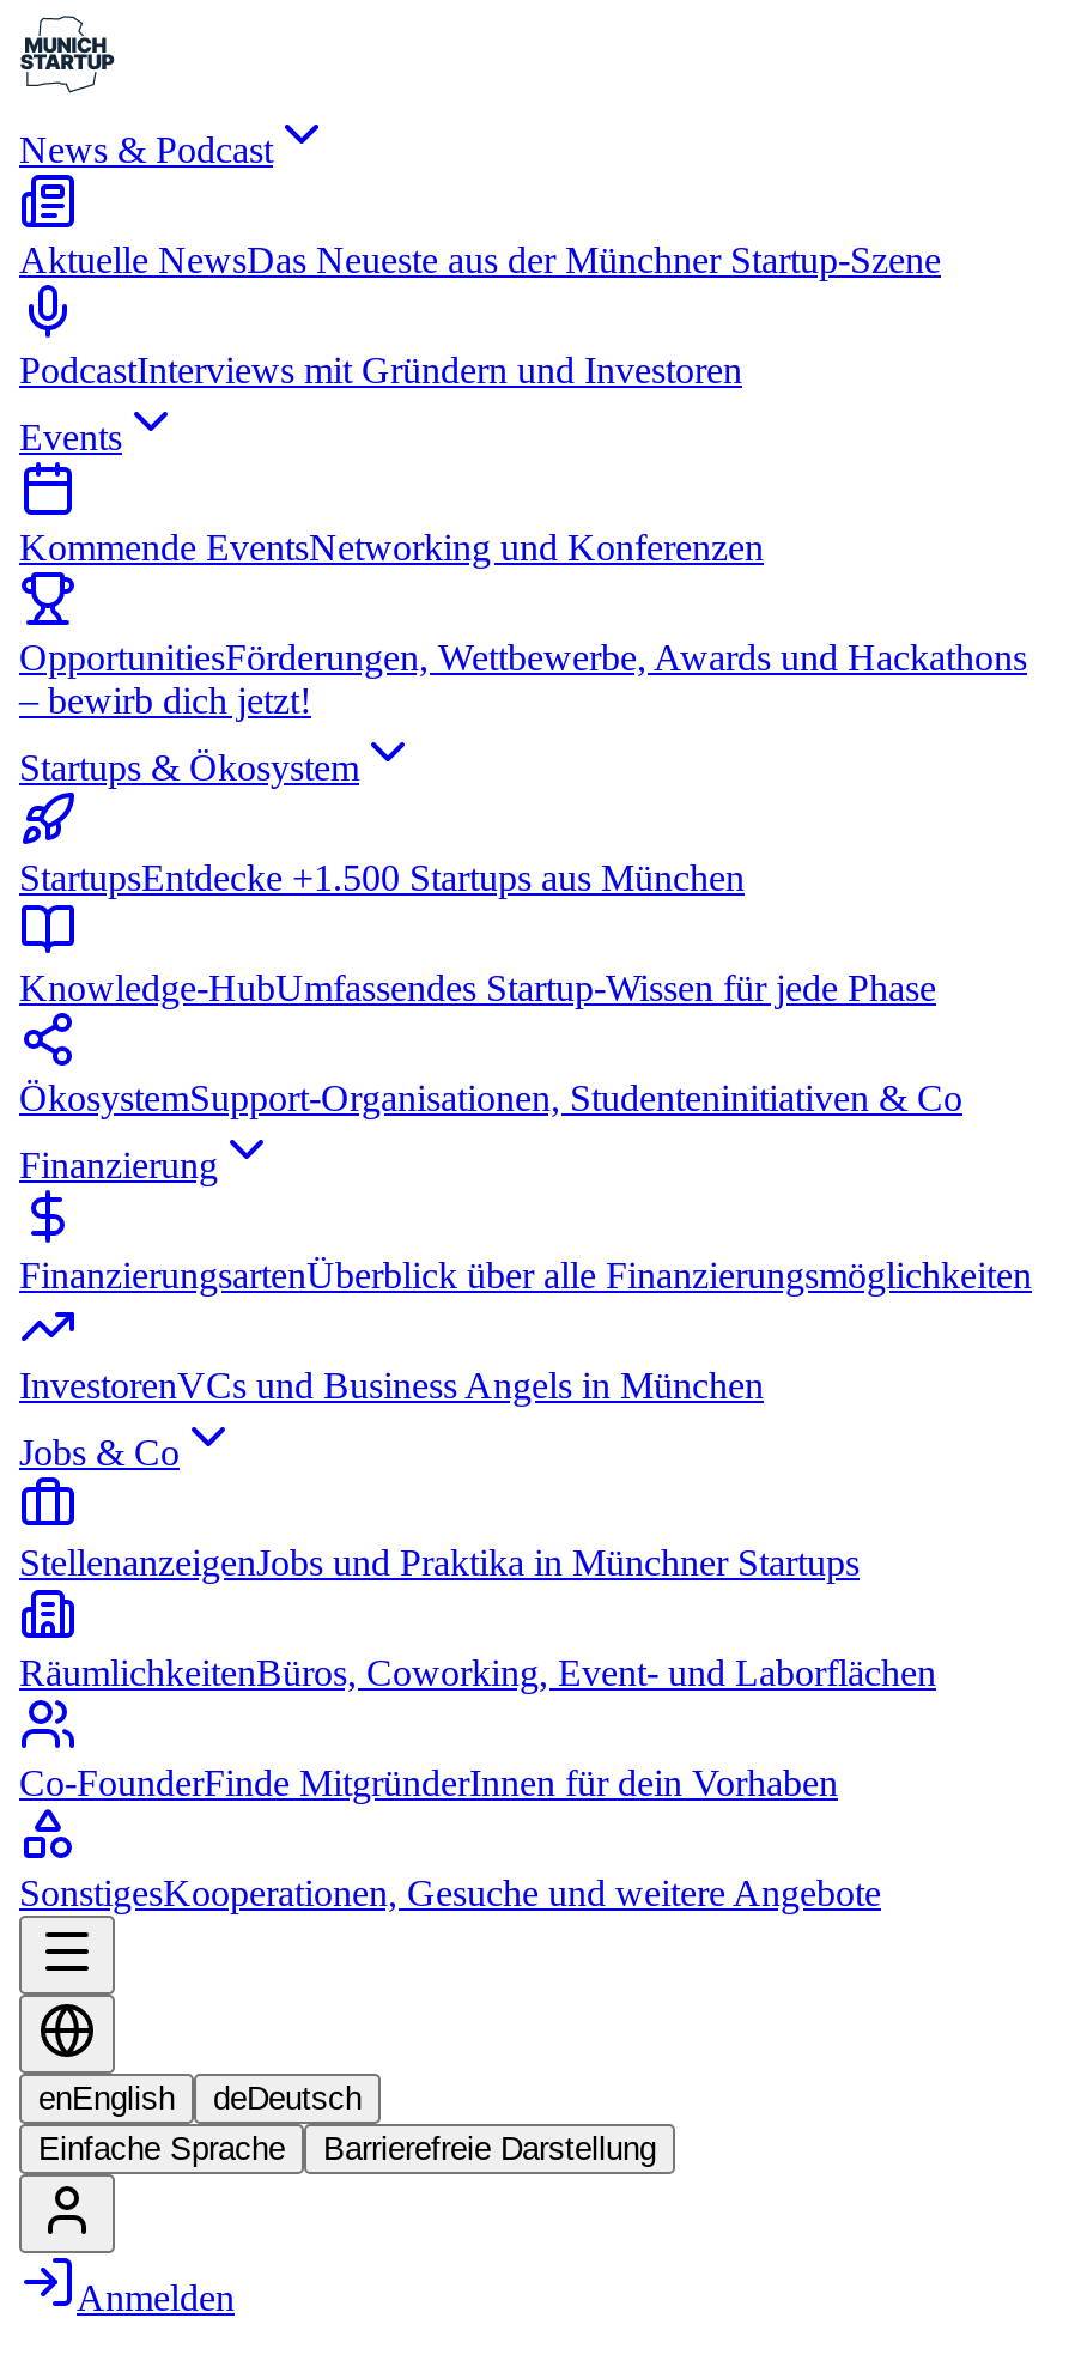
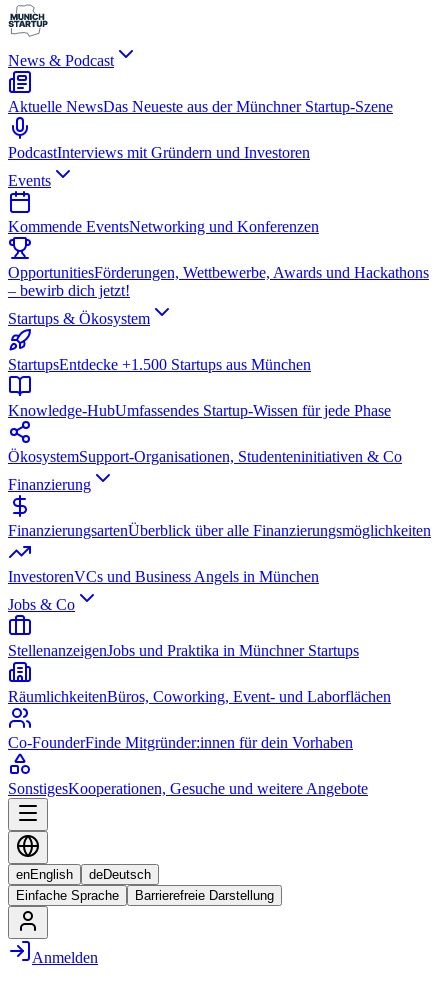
[19,1762,838,1803] Co-FounderFinde MitgründerInnen für dein Vorhaben -> [8,734,353,751] Co-FounderFinde Mitgründer:innen für dein Vorhaben

